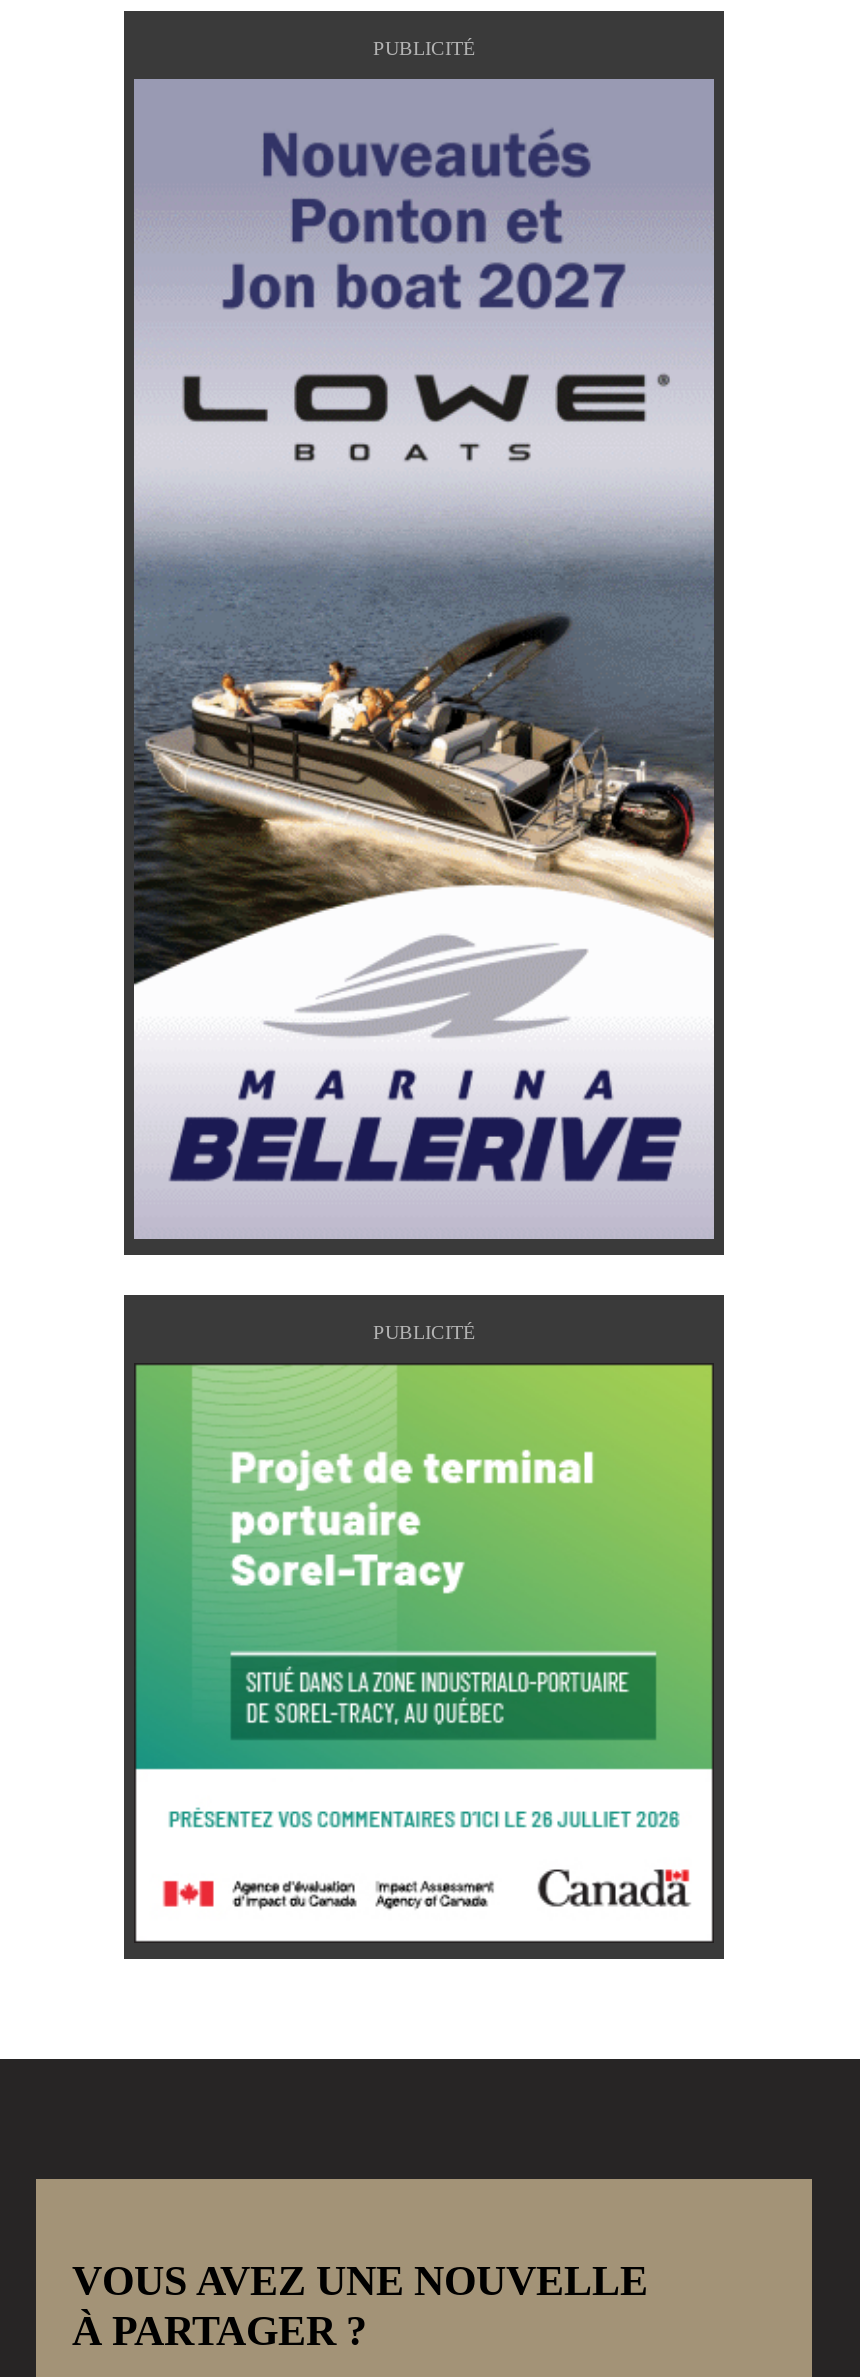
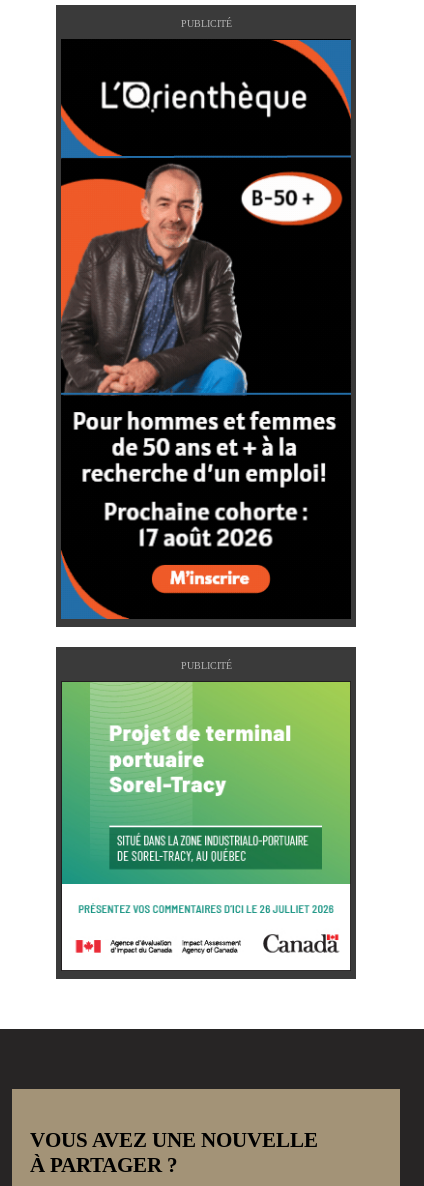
[132,77,716,1241] [image] -> [60,39,352,620] [image]

